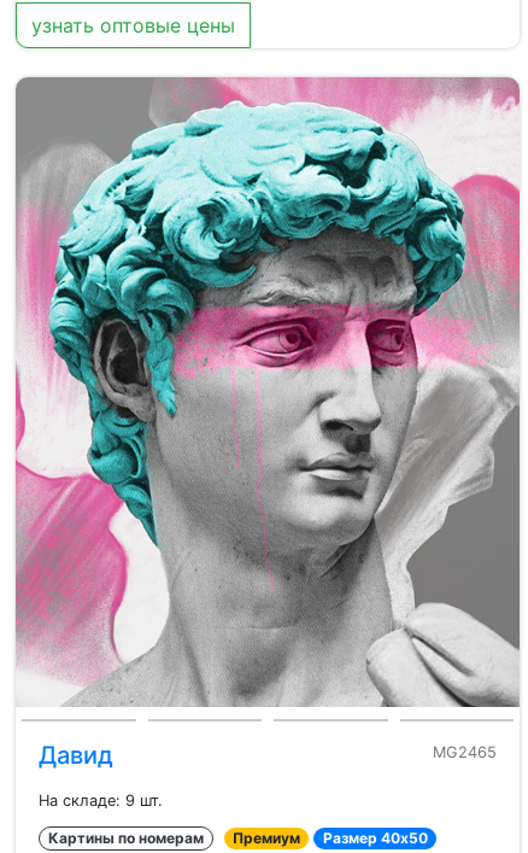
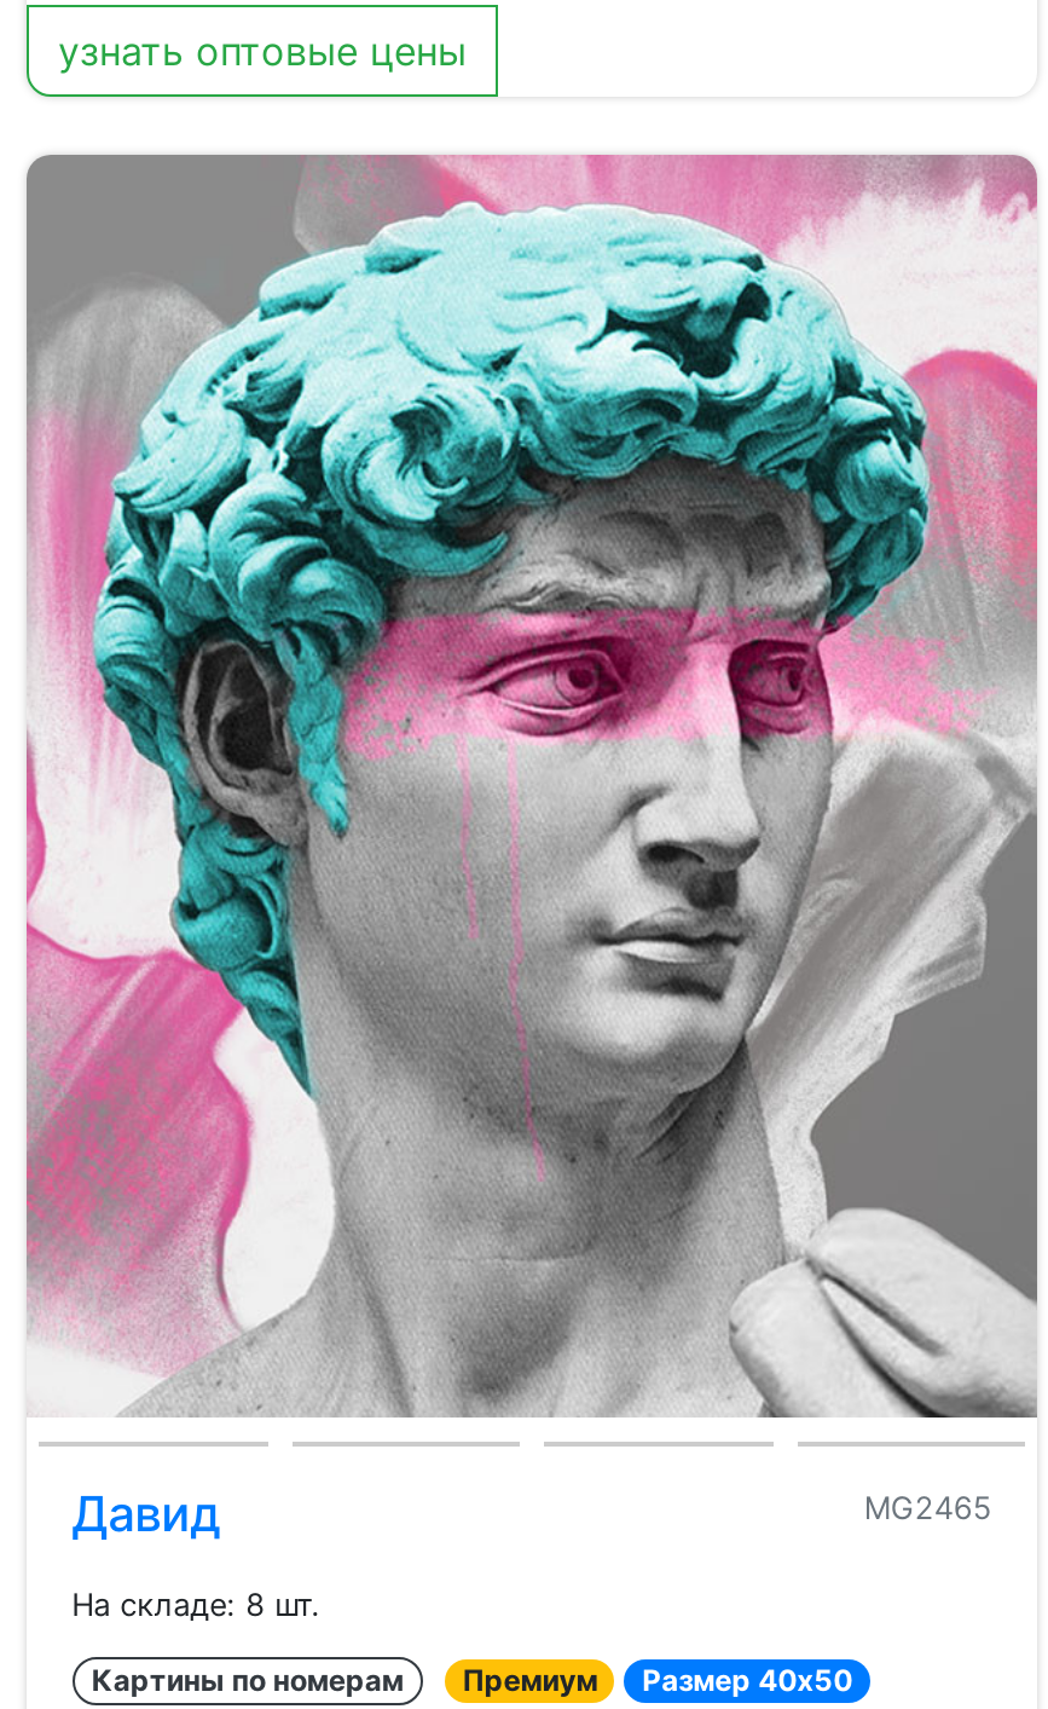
[38,791,162,809] На складе: 9 шт. -> [72,1586,321,1622] На складе: 8 шт.

